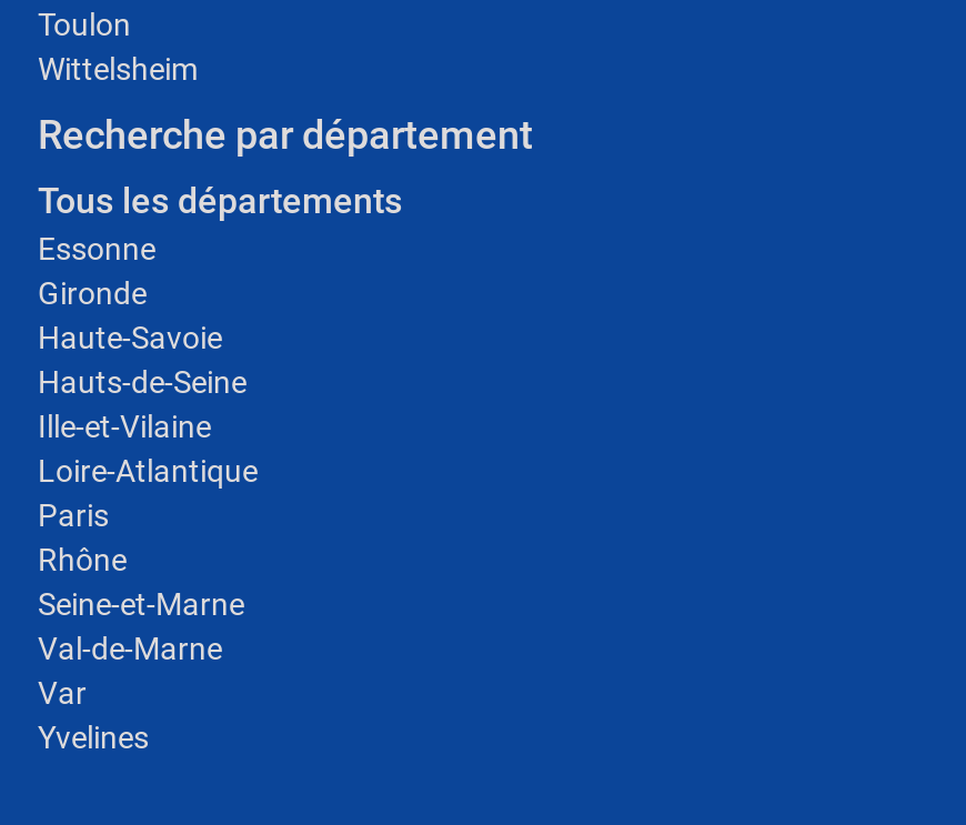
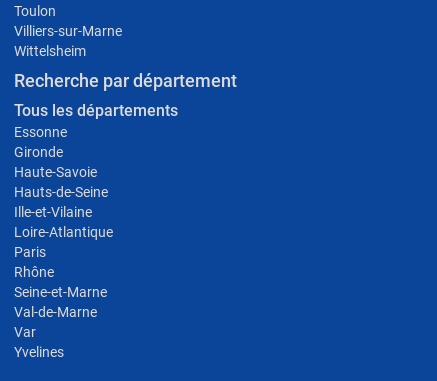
none -> [14,23,122,39] Villiers-sur-Marne

